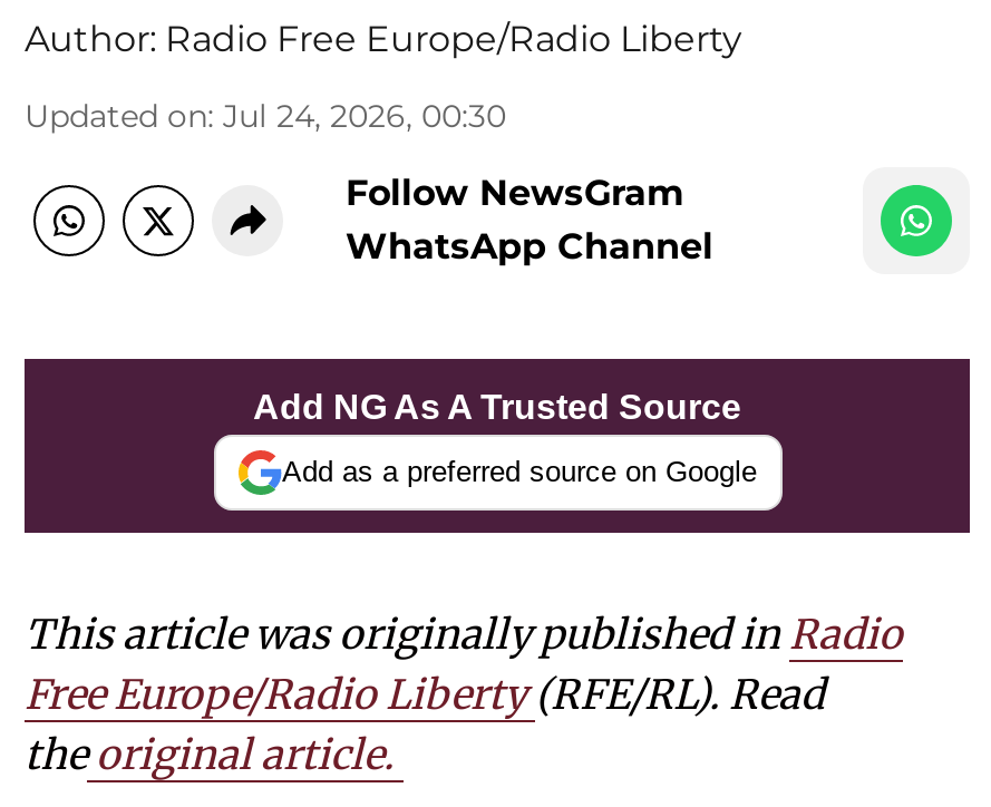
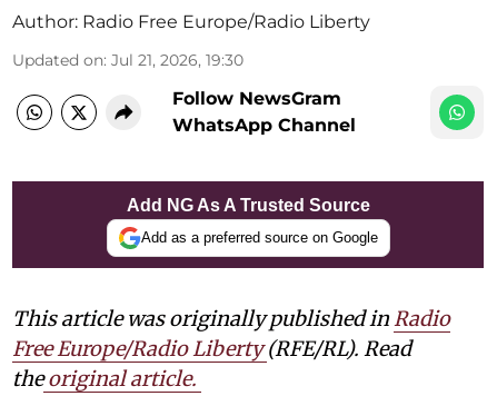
[25,95,506,135] Updated on: Jul 24, 2026, 00:30 -> [12,50,243,70] Updated on: Jul 21, 2026, 19:30

